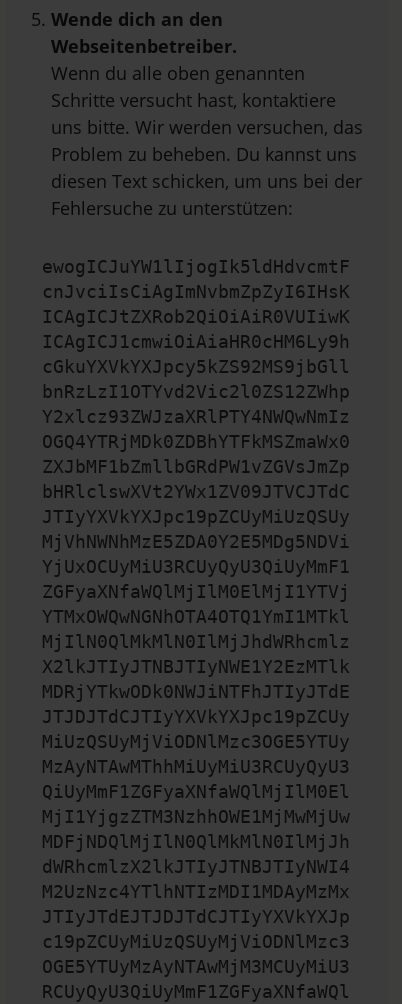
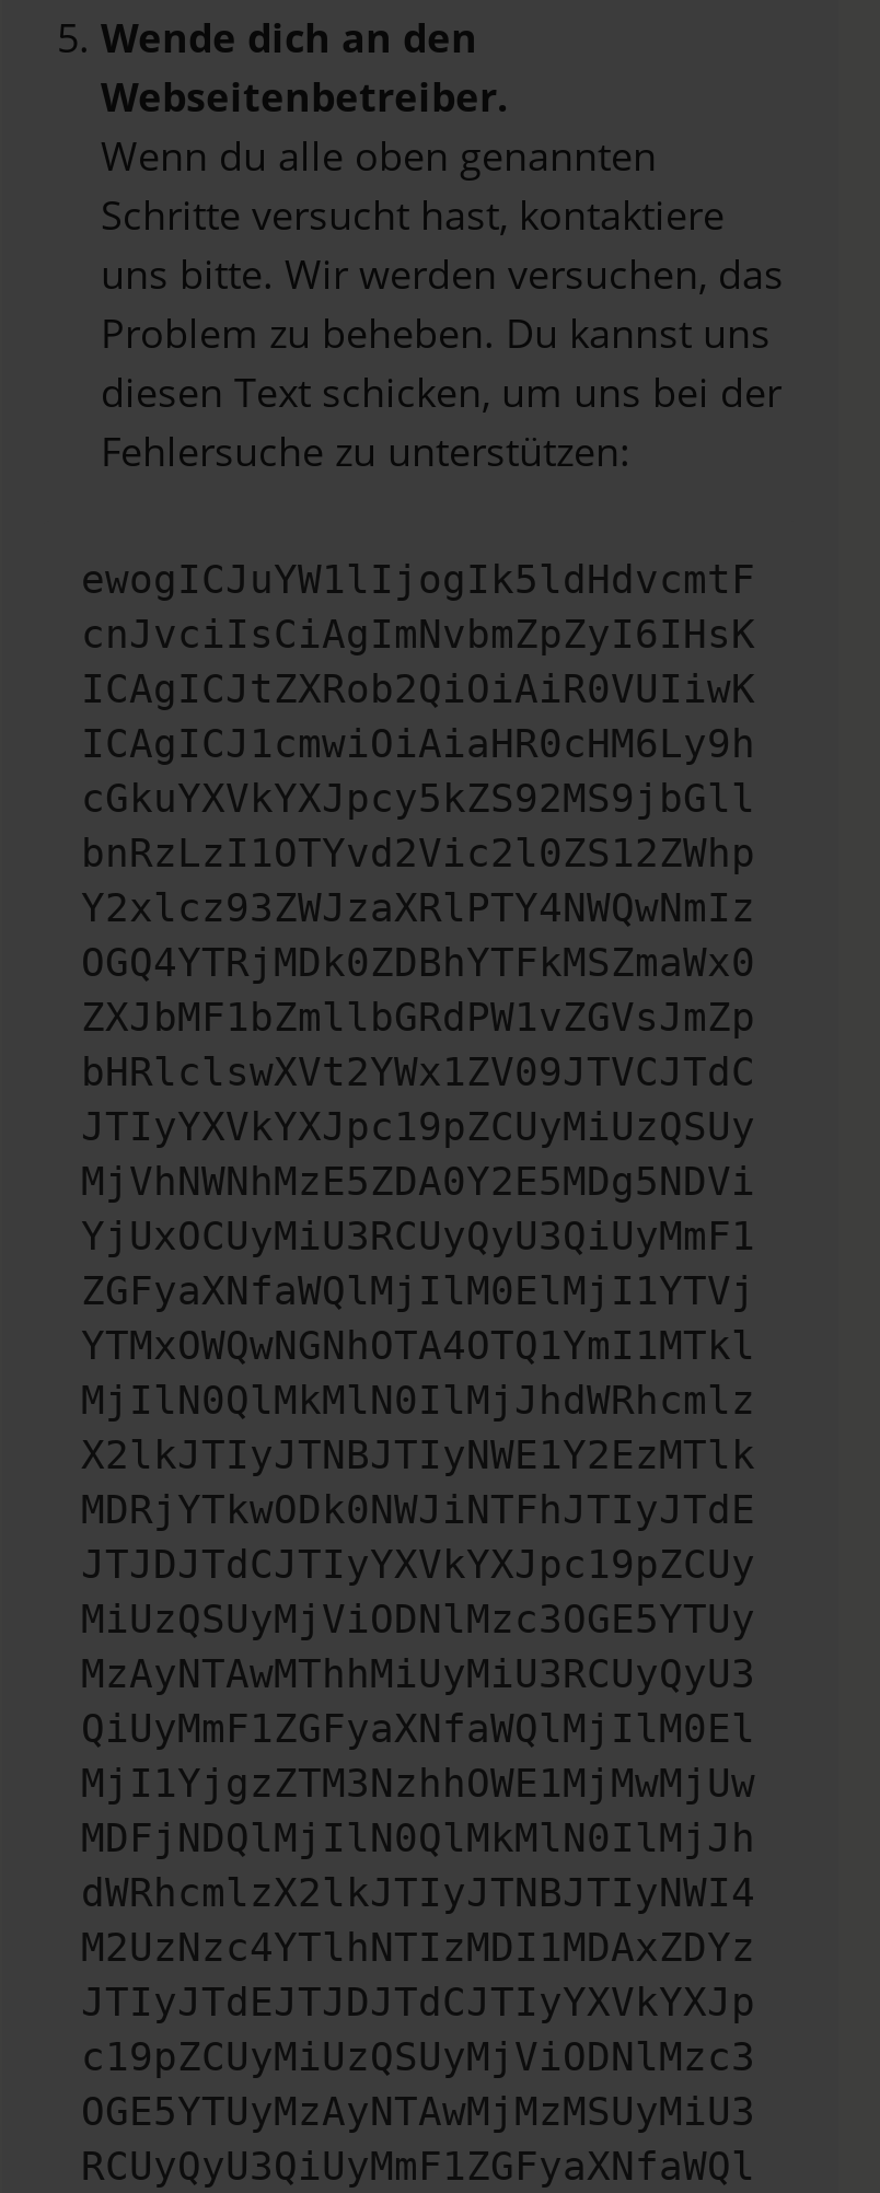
[42,880,350,901] M2UzNzc4YTlhNTIzMDI1MDAyMzMx -> [81,1923,755,1969] M2UzNzc4YTlhNTIzMDI1MDAxZDYz
[42,955,350,976] OGE5YTUyMzAyNTAwMjM3MCUyMiU3 -> [81,2087,755,2133] OGE5YTUyMzAyNTAwMjMzMSUyMiU3

